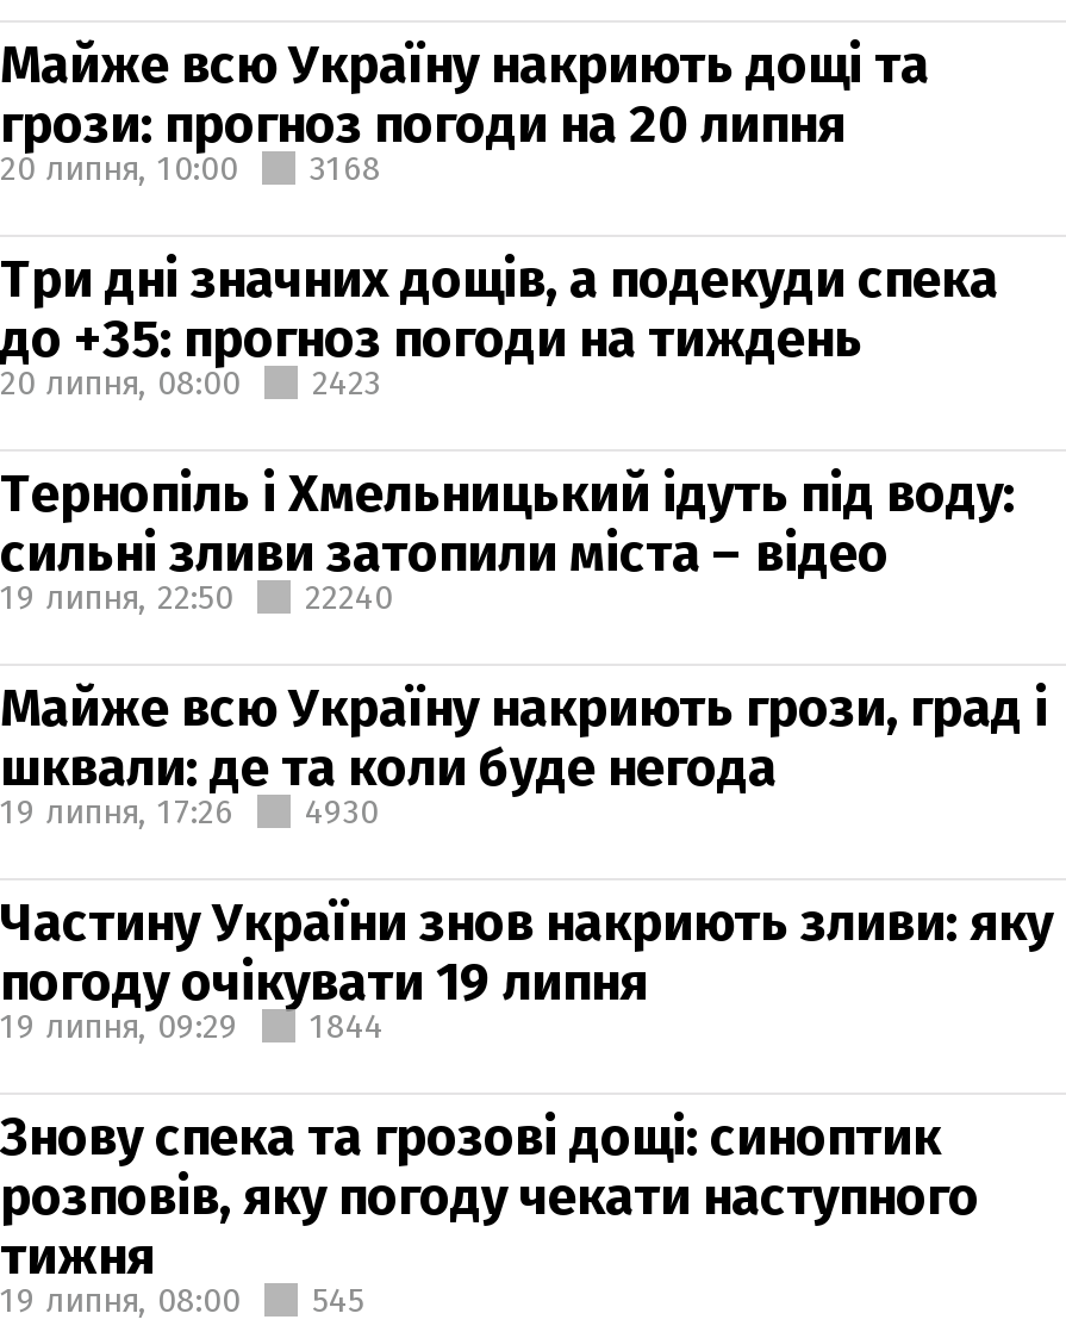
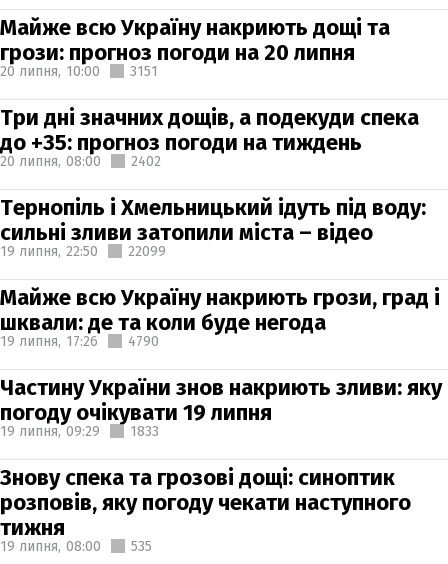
[0,148,381,188] 20 липня, 10:00 3168 -> [0,62,158,79] 20 липня, 10:00 3151
[0,362,381,403] 20 липня, 08:00 2423 -> [0,152,161,169] 20 липня, 08:00 2402
[0,577,393,617] 19 липня, 22:50 22240 -> [0,242,166,259] 19 липня, 22:50 22099
[0,791,379,832] 19 липня, 17:26 4930 -> [0,332,159,349] 19 липня, 17:26 4790
[0,1006,384,1046] 19 липня, 09:29 1844 -> [0,422,159,439] 19 липня, 09:29 1833
[0,1280,364,1320] 19 липня, 08:00 545 -> [0,537,152,554] 19 липня, 08:00 535

